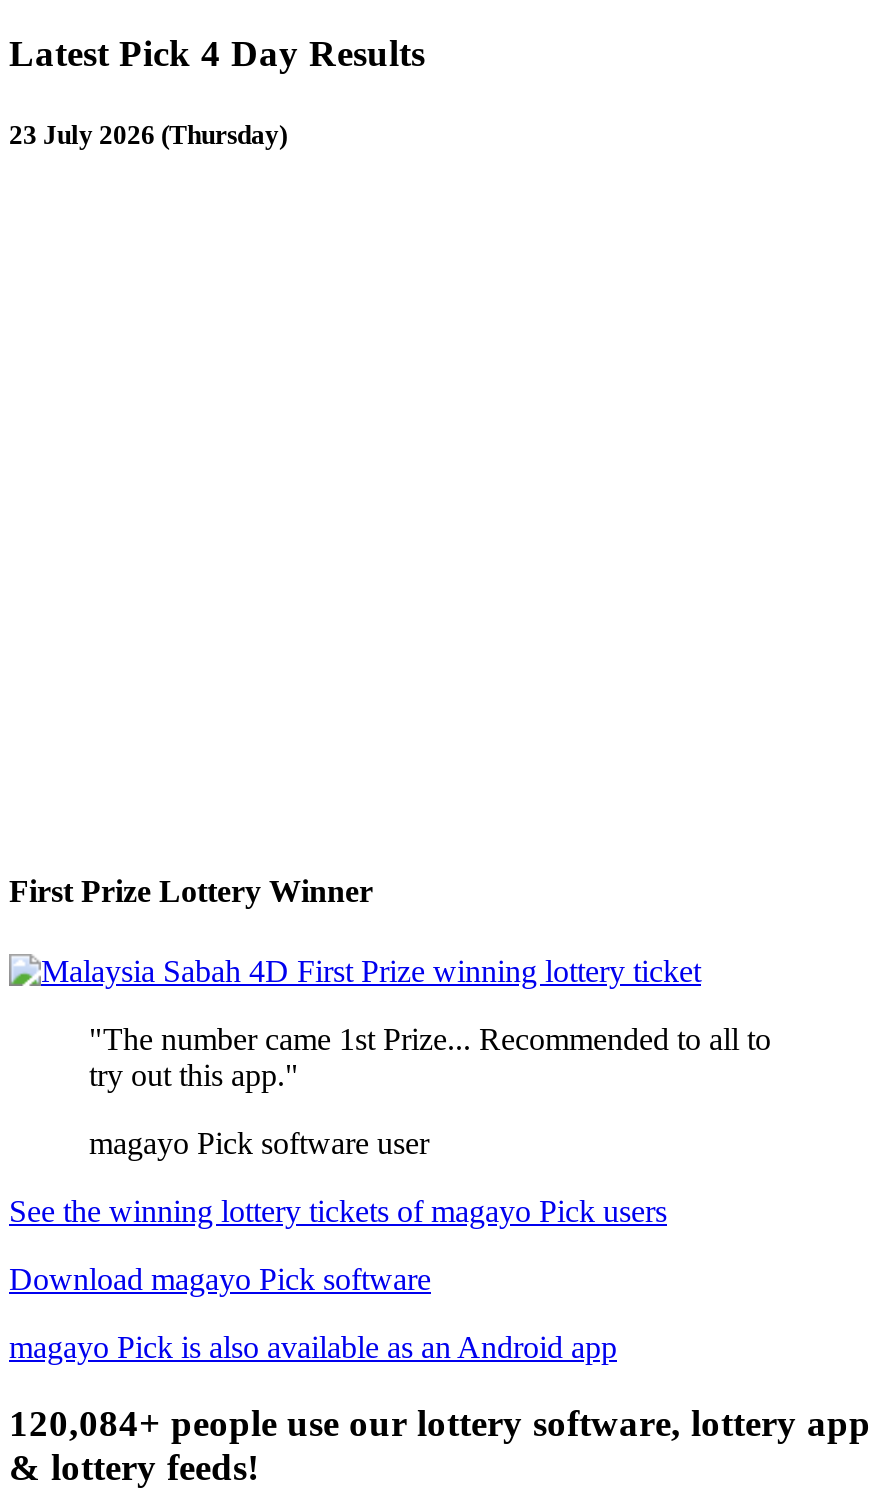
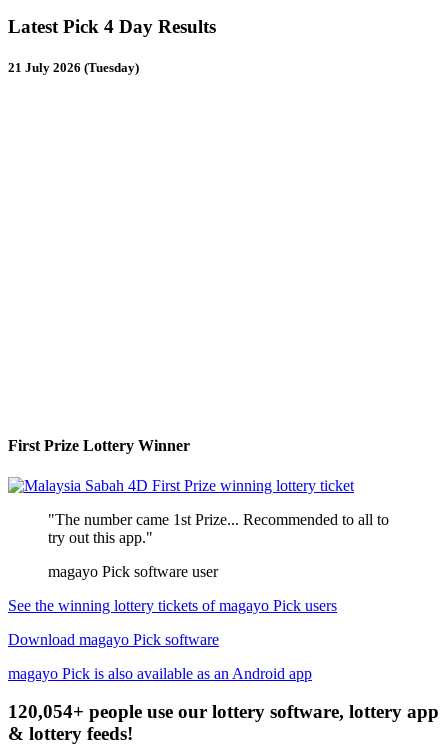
[9,120,287,150] 23 July 2026 (Thursday) -> [8,60,139,75] 21 July 2026 (Tuesday)
[9,1403,871,1445] 120,084+ people use our lottery software, lottery app -> [8,701,439,722] 120,054+ people use our lottery software, lottery app

